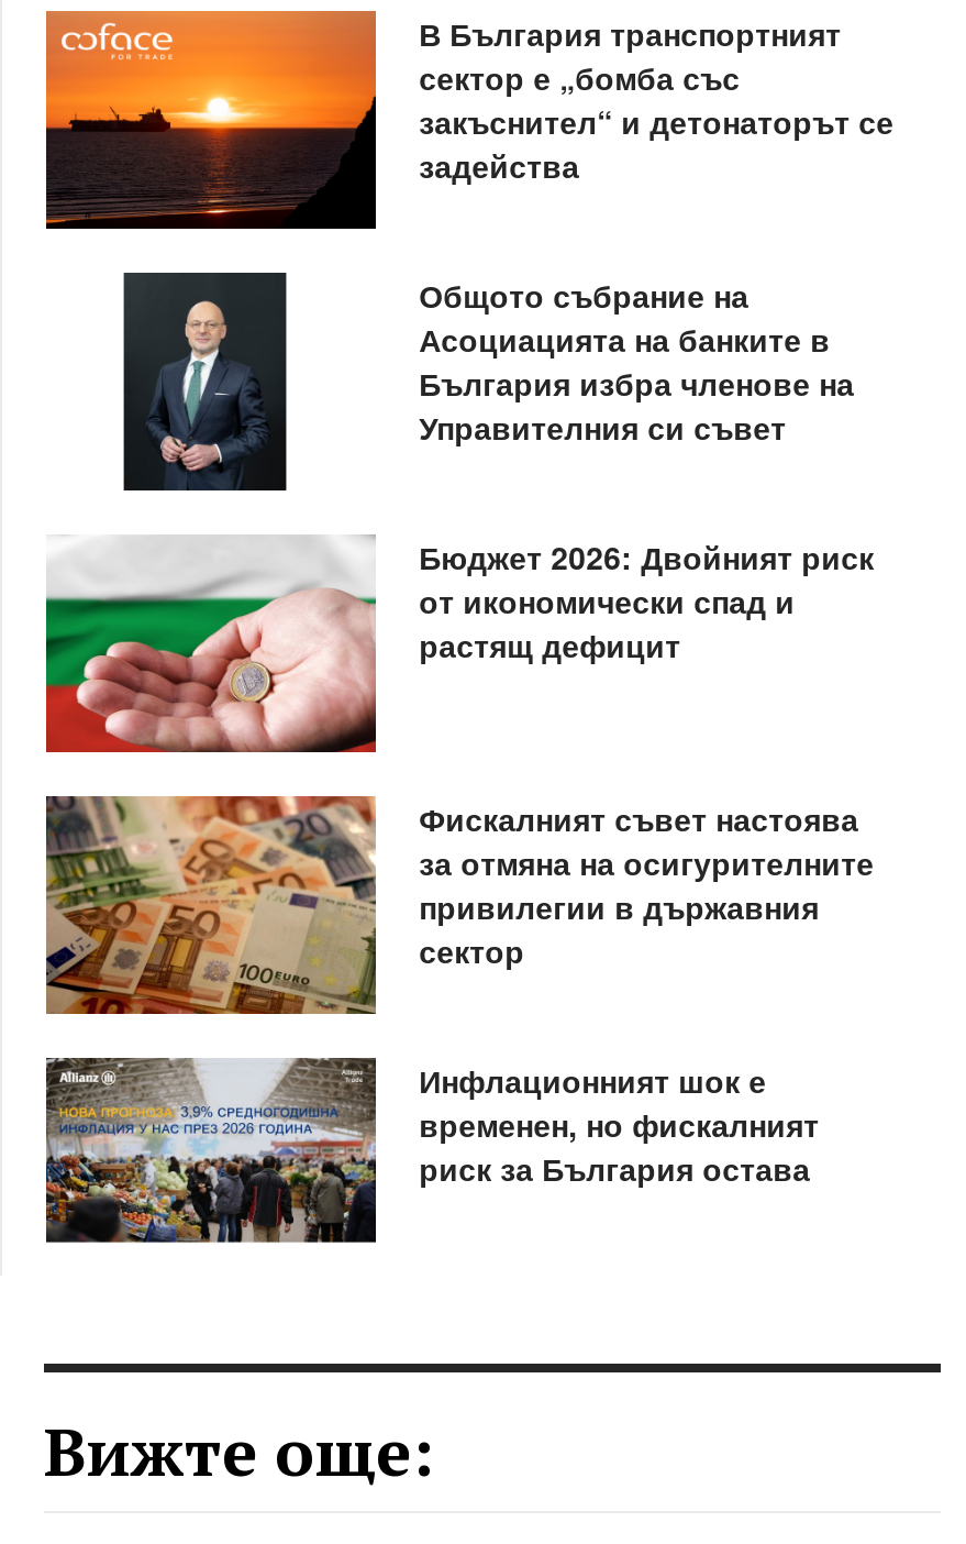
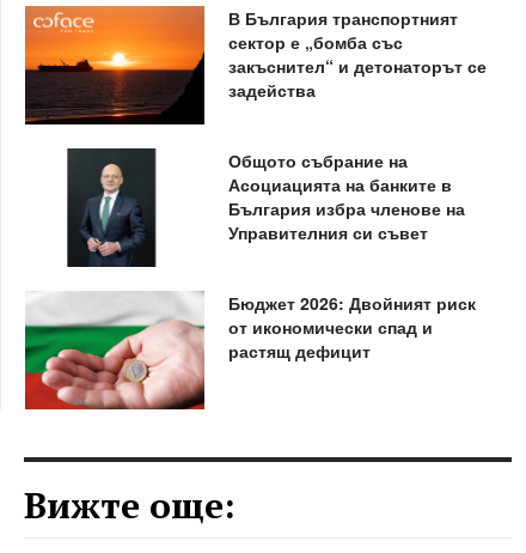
[44,794,874,1189] [image] | Фискалният съвет настоява | за отмяна на осигурителните | привилегии в държавния | сектор | Инфлационният шок е | временен, но фискалният | риск за България остава -> none
[44,1056,378,1245] [image] -> none

